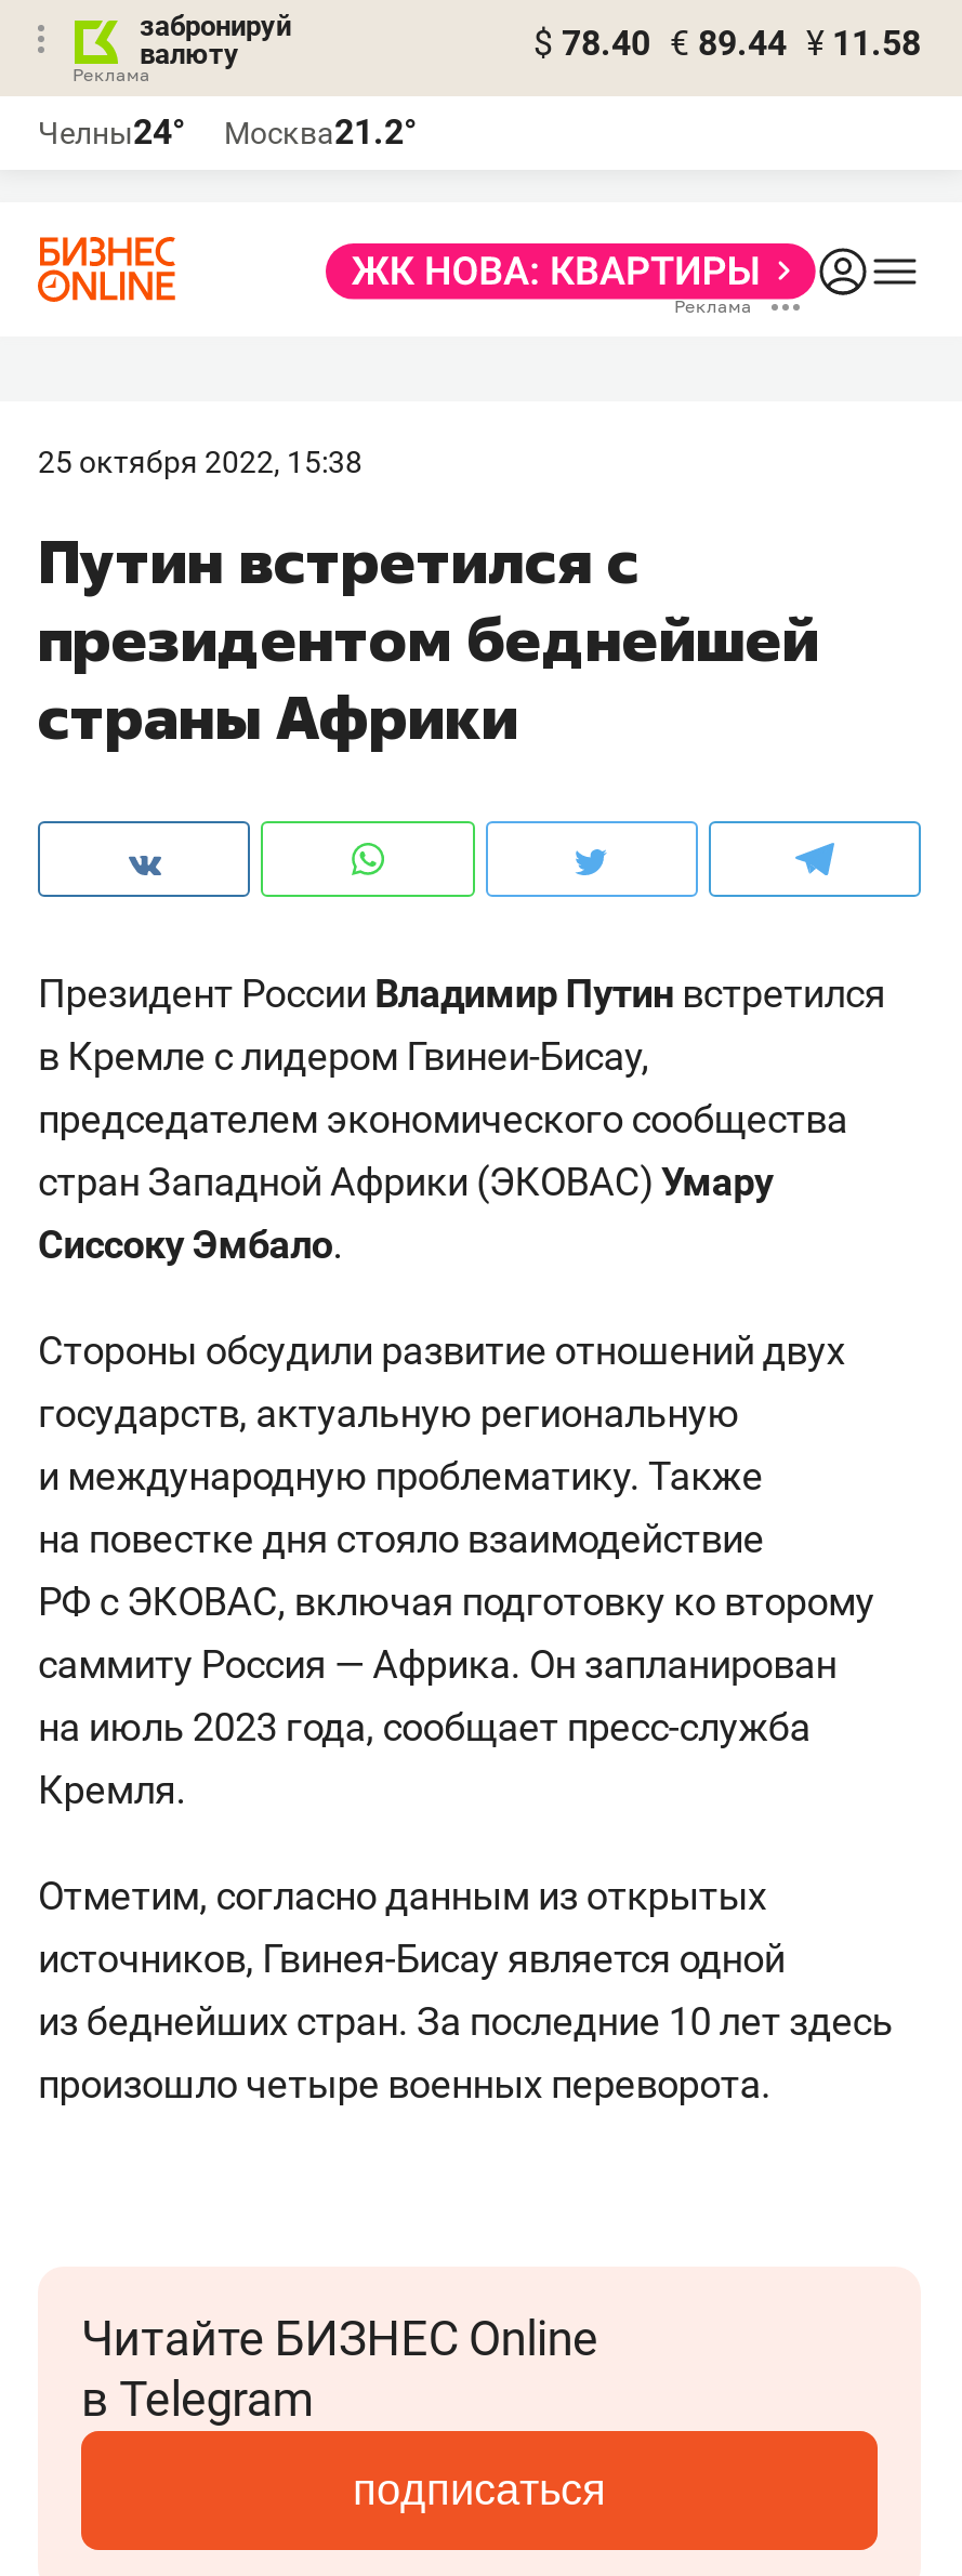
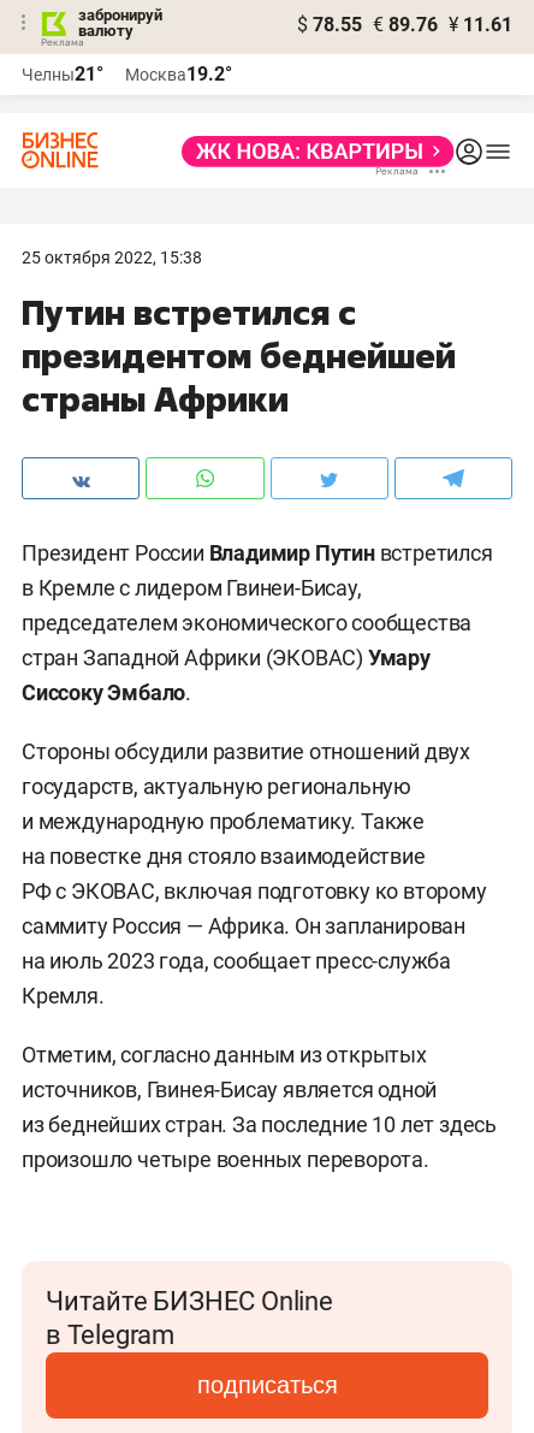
[533,23,921,64] $ 78.40 € 89.44 ¥ 11.58 -> [297,13,512,36] $ 78.55 € 89.76 ¥ 11.61
[38,111,185,153] Челны24° -> [22,63,103,85] Челны21°
[224,111,417,153] Москва21.2° -> [125,63,232,85] Москва19.2°

